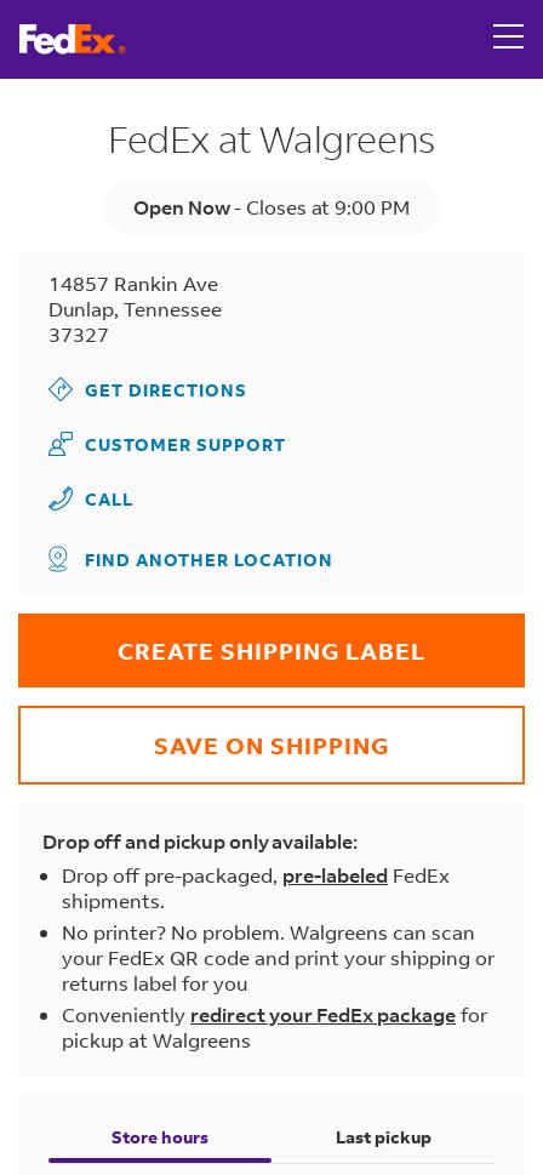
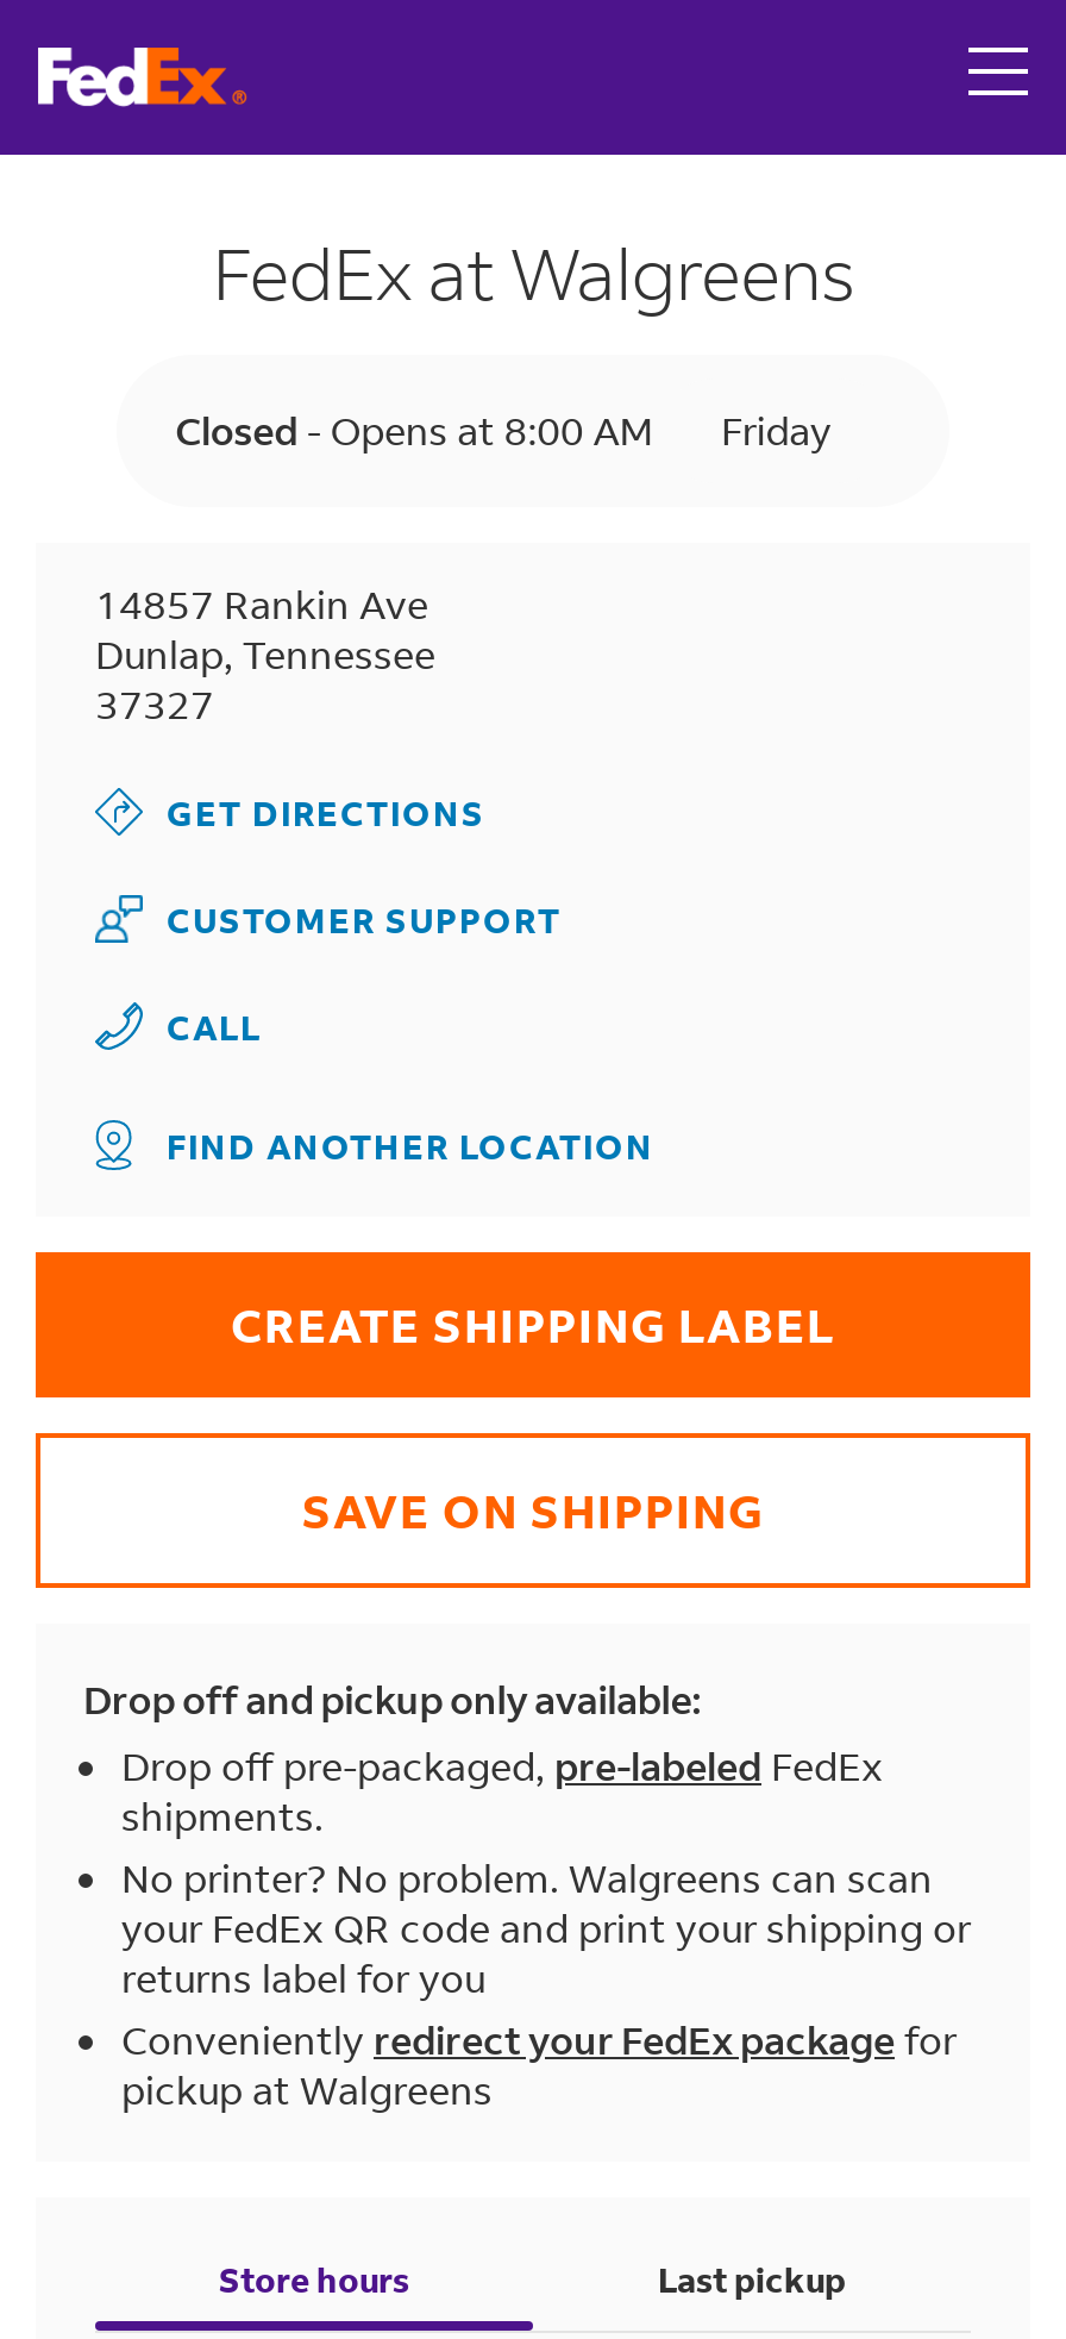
[134,194,409,219] Open Now - Closes at 9:00 PM -> [175,405,831,455] Closed - Opens at 8:00 AM | Friday

